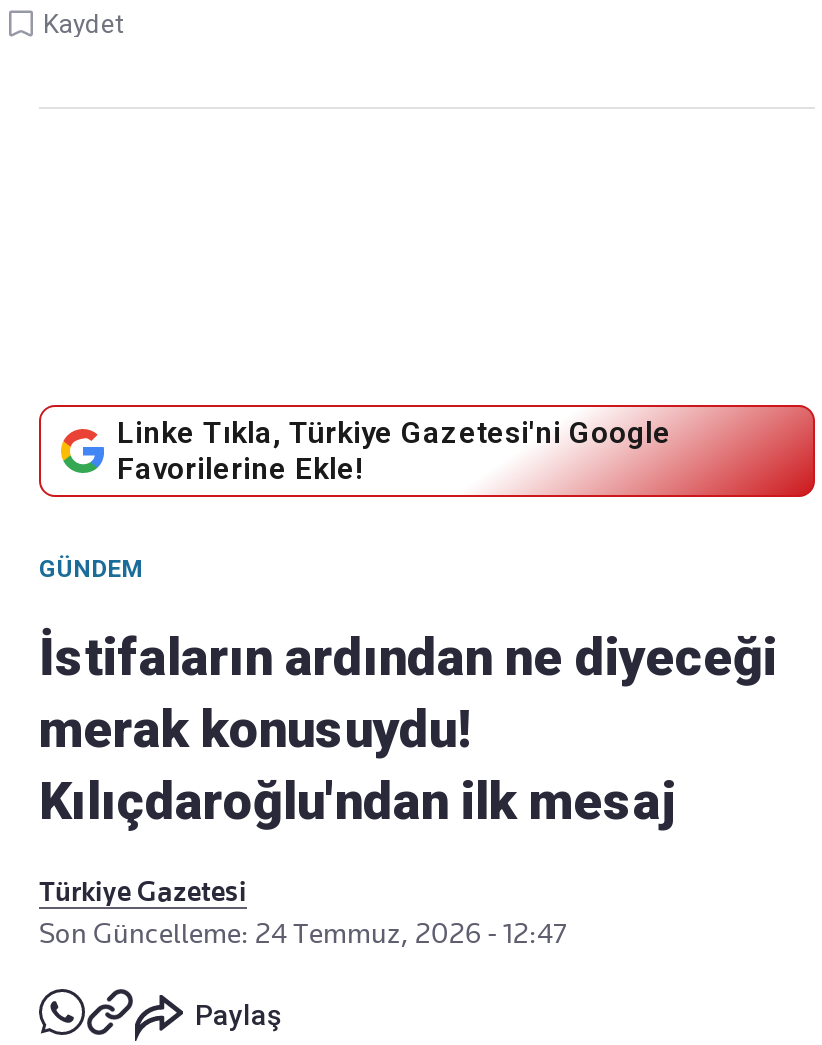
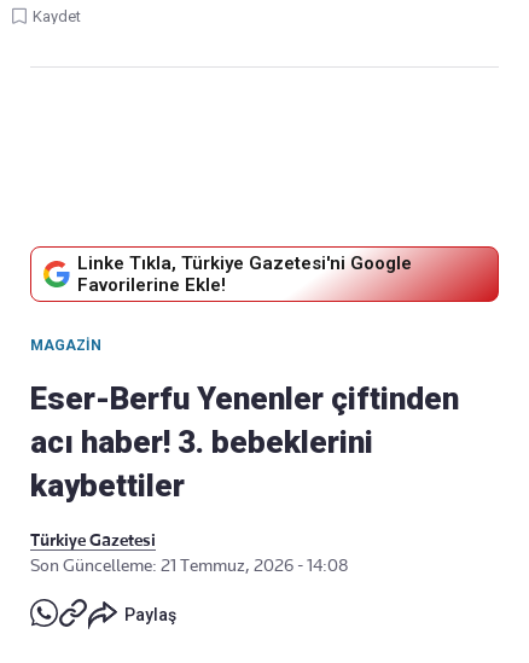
[39,555,143,583] GÜNDEM -> [30,336,101,353] MAGAZIN
[39,627,777,831] İstifaların ardından ne diyeceği | merak konusuydu! | Kılıçdaroğlu'ndan ilk mesaj -> [30,380,459,503] Eser-Berfu Yenenler çiftinden | acı haber! 3. bebeklerini | kaybettiler
[39,917,567,949] Son Güncelleme: 24 Temmuz, 2026 - 12:47 -> [30,555,349,574] Son Güncelleme: 21 Temmuz, 2026 - 14:08

